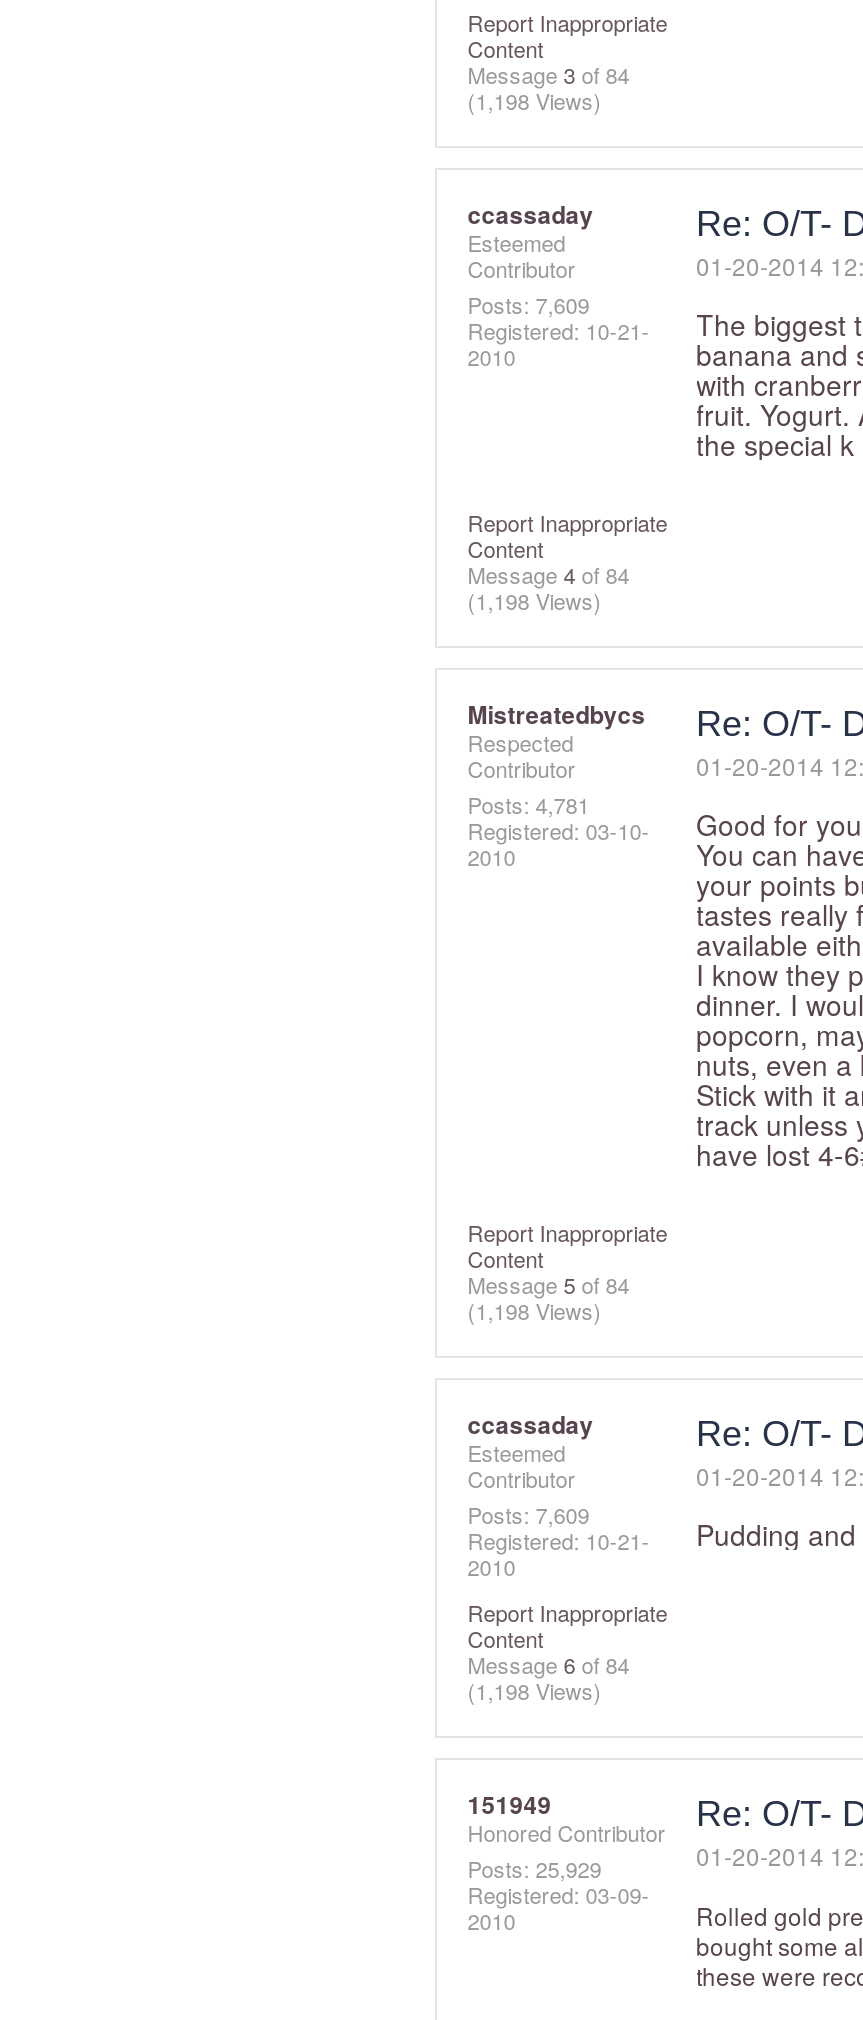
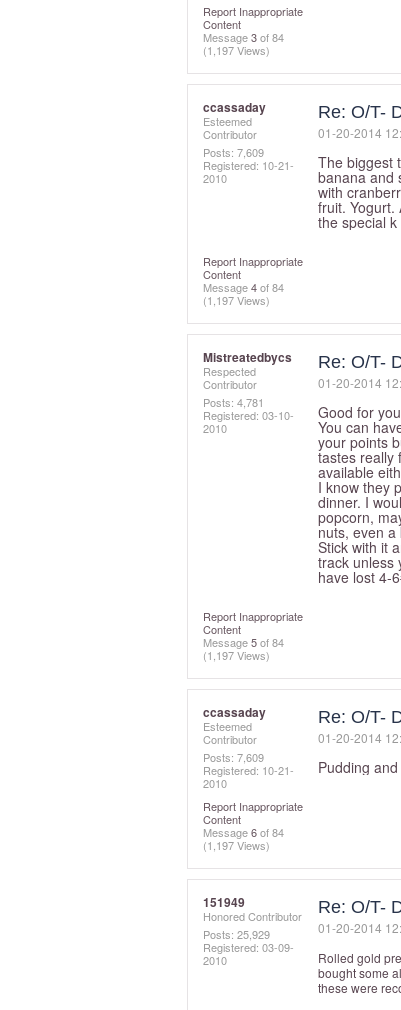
[467,84,601,116] (1,198 Views) -> [203,42,270,58] (1,197 Views)
[467,584,601,616] (1,198 Views) -> [203,292,270,308] (1,197 Views)
[467,1294,601,1326] (1,198 Views) -> [203,647,270,663] (1,197 Views)
[467,1674,601,1706] (1,198 Views) -> [203,837,270,853] (1,197 Views)

